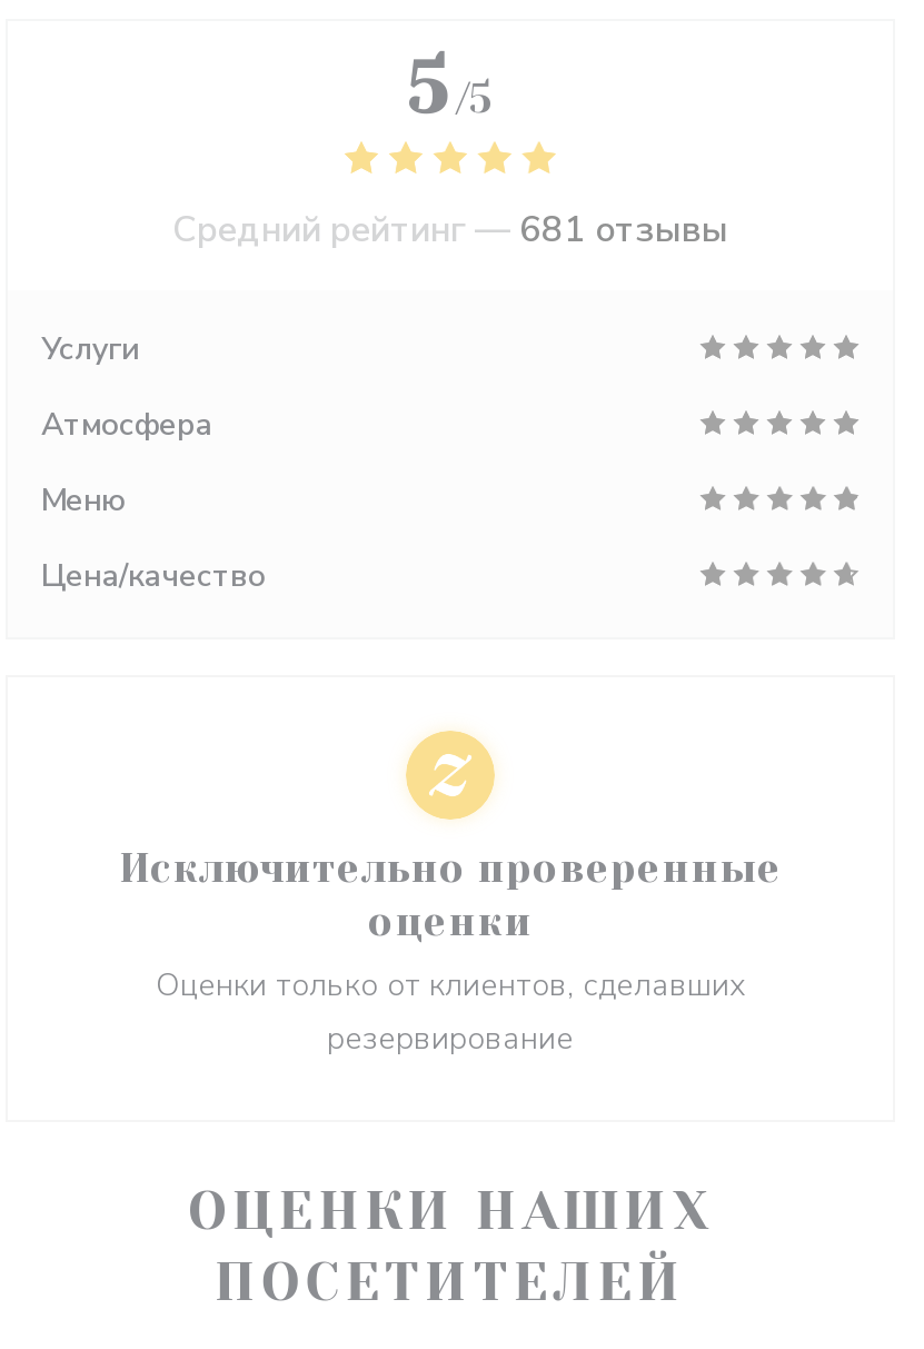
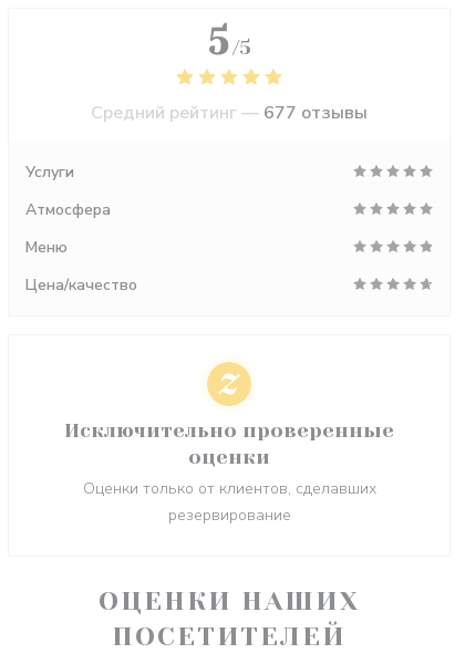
[172,206,728,255] Средний рейтинг — 681 отзывы -> [91,101,368,125] Средний рейтинг — 677 отзывы

